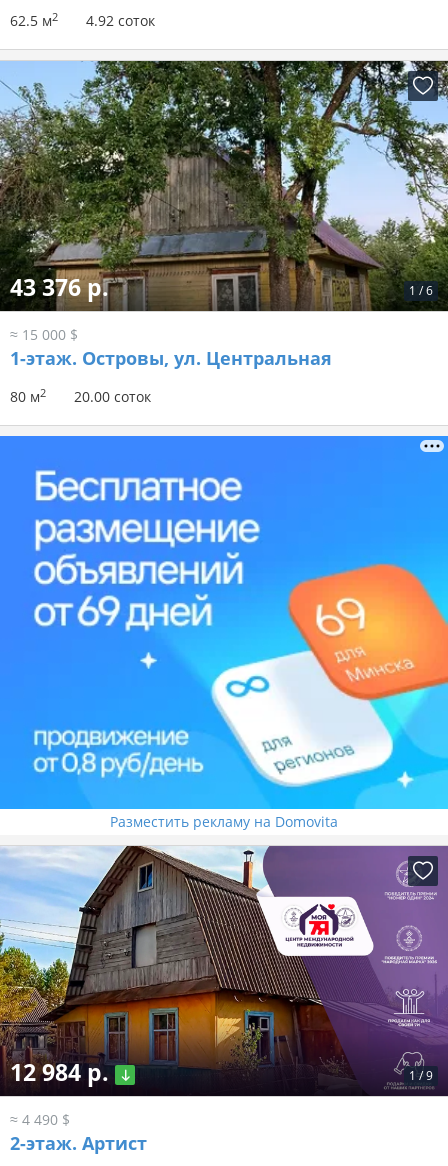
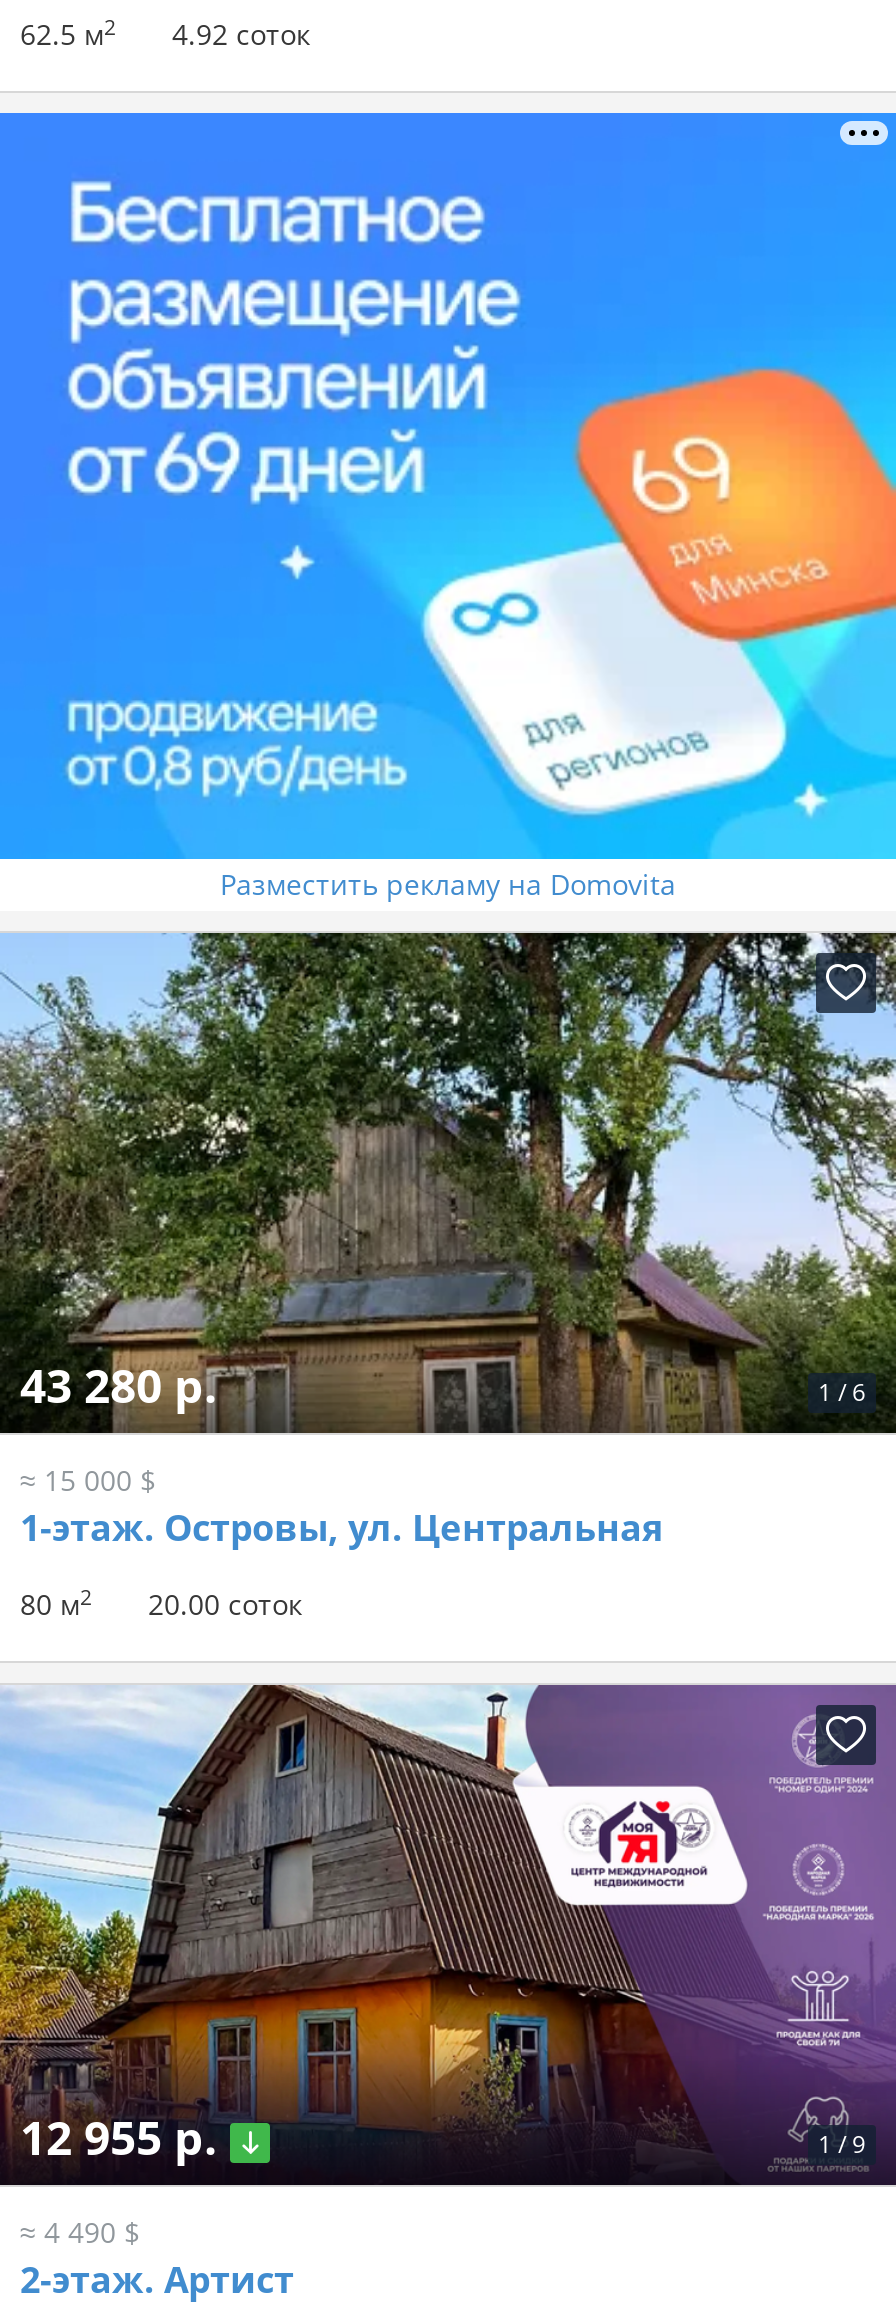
moved [0,59,448,406] -> [0,929,896,1624]: [image] | 1 / 6 | 1-этаж. Островы, ул. Центральная | 80 м2 | 20.00 соток
[10,271,109,303] 43 376 р. -> [20,1354,218,1418] 43 280 р.
moved [3,435,445,831] -> [6,111,890,904]: [image] | Разместить рекламу на Domovita
[10,1056,115,1088] 12 984 р. -> [20,2106,230,2170] 12 955 р.

